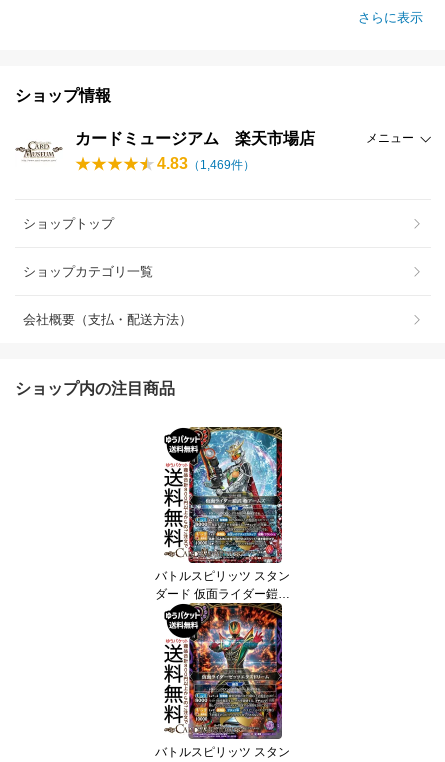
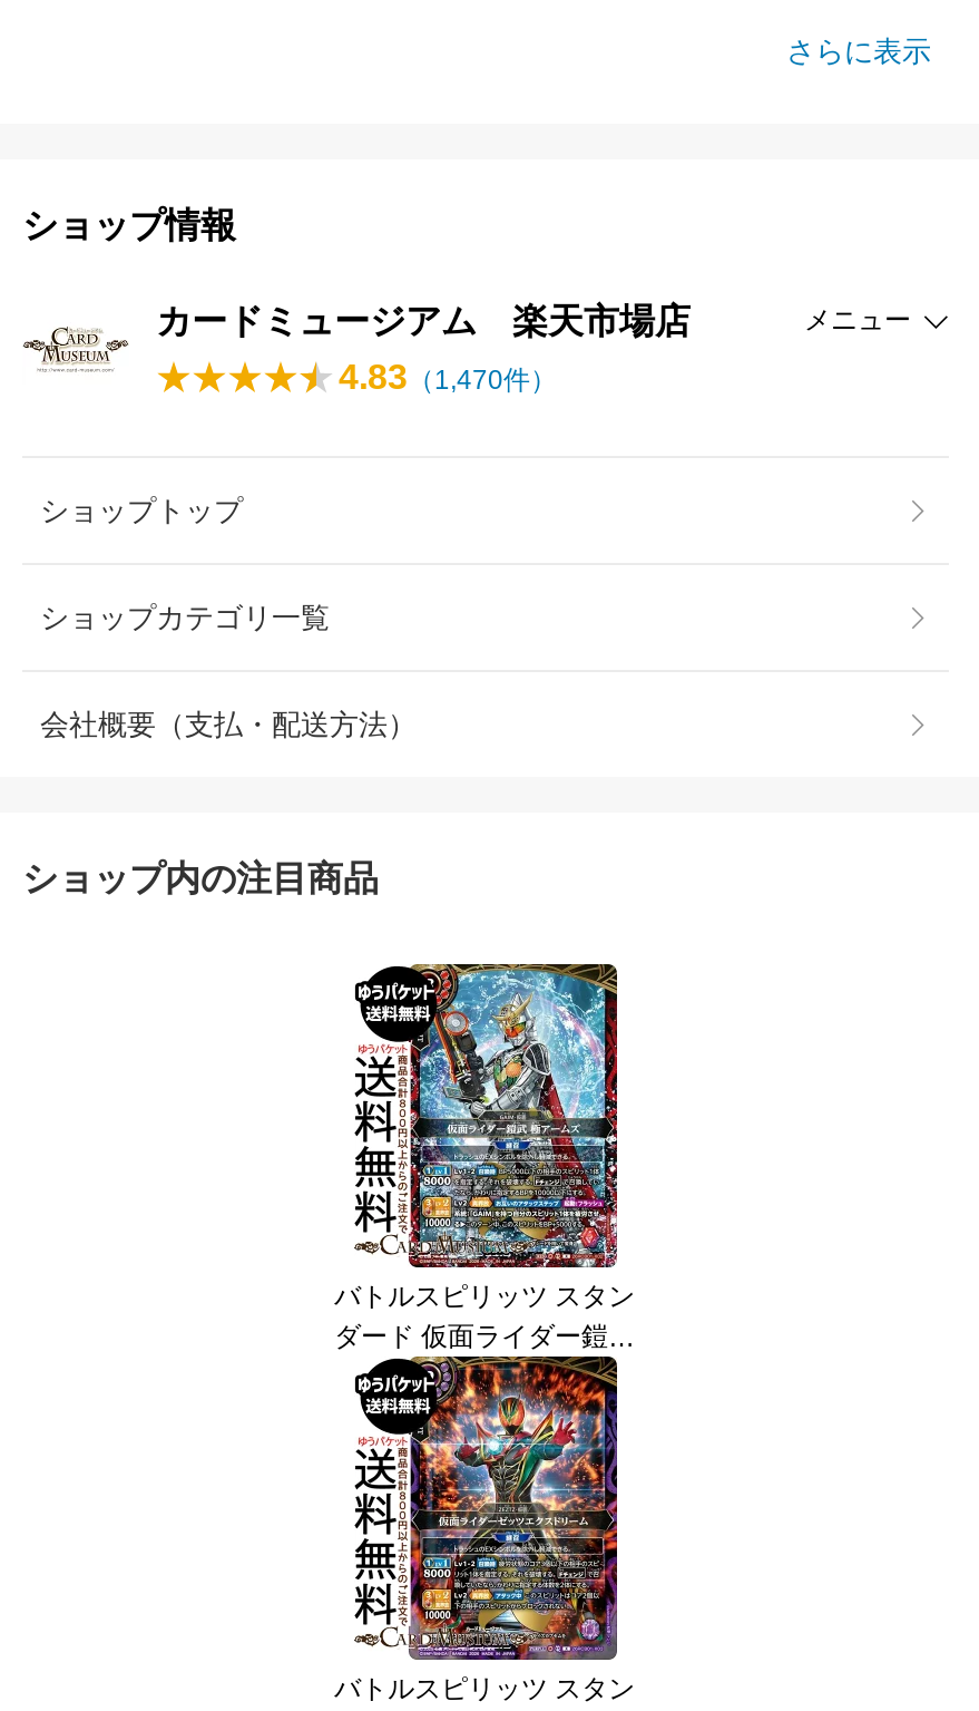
[157,155,255,172] 4.83（1,469件） -> [339,358,557,396] 4.83（1,470件）

